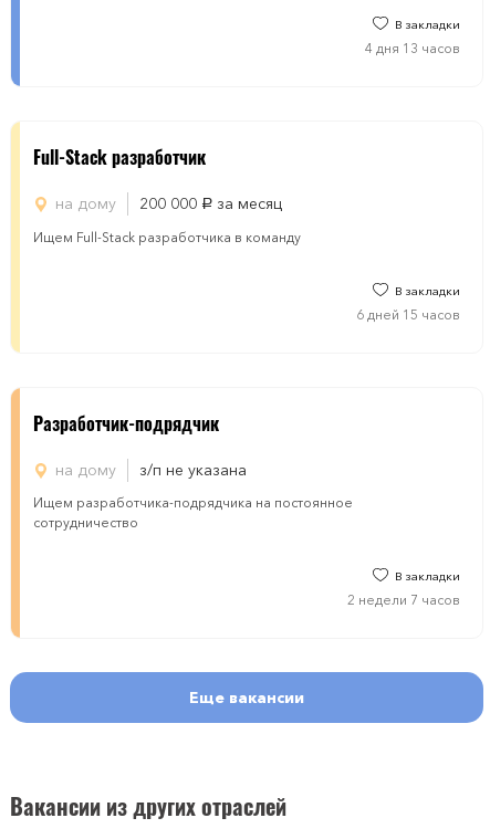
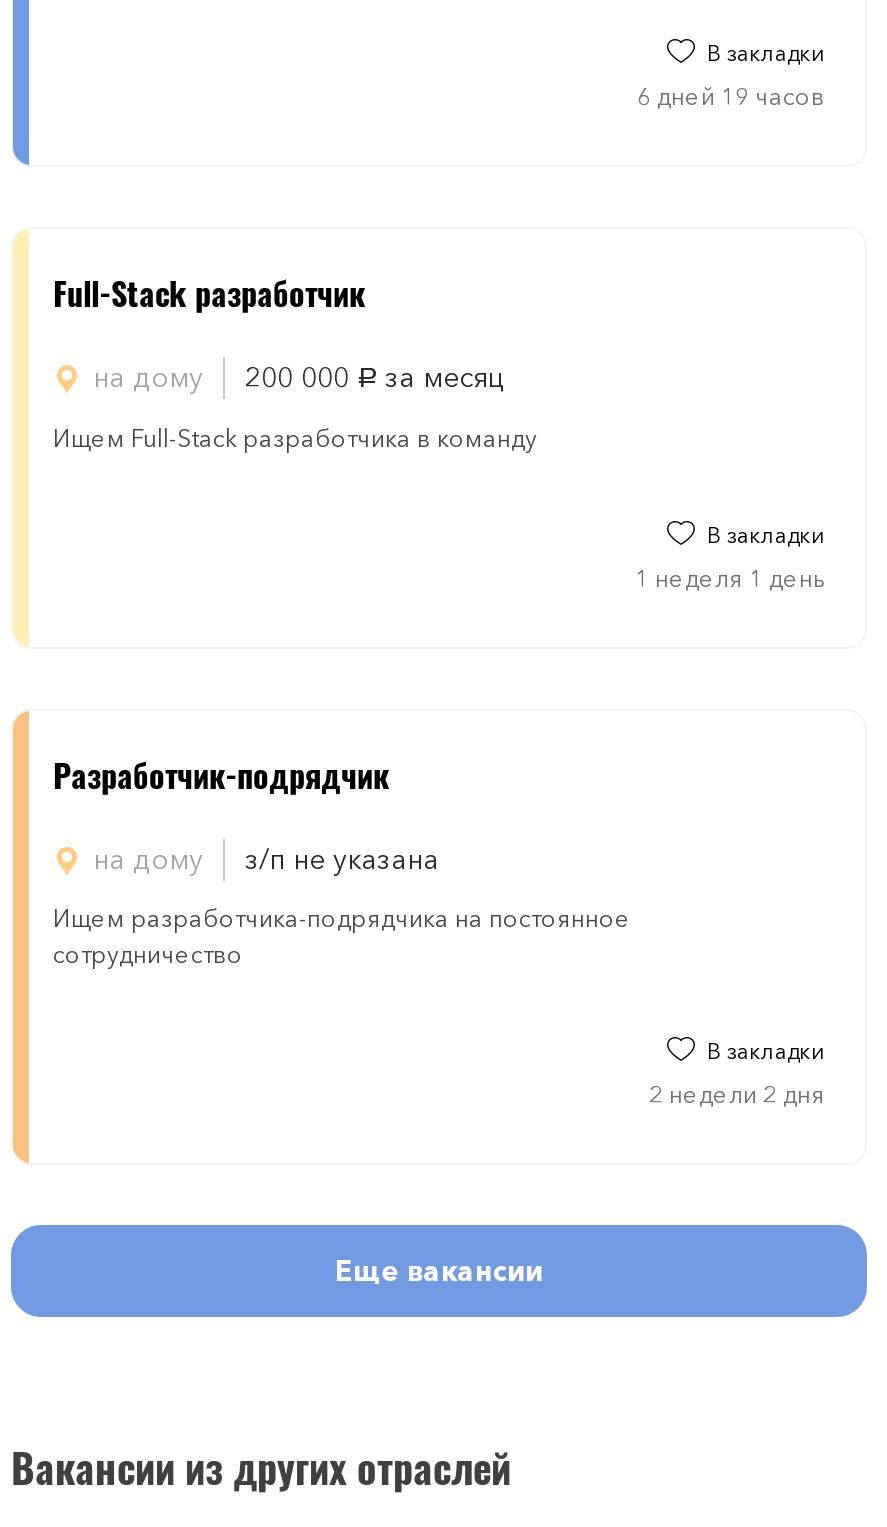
[365,40,460,56] 4 дня 13 часов -> [637,81,825,111] 6 дней 19 часов
[356,306,460,323] 6 дней 15 часов -> [635,563,825,593] 1 неделя 1 день
[347,591,460,608] 2 недели 7 часов -> [649,1079,825,1109] 2 недели 2 дня

